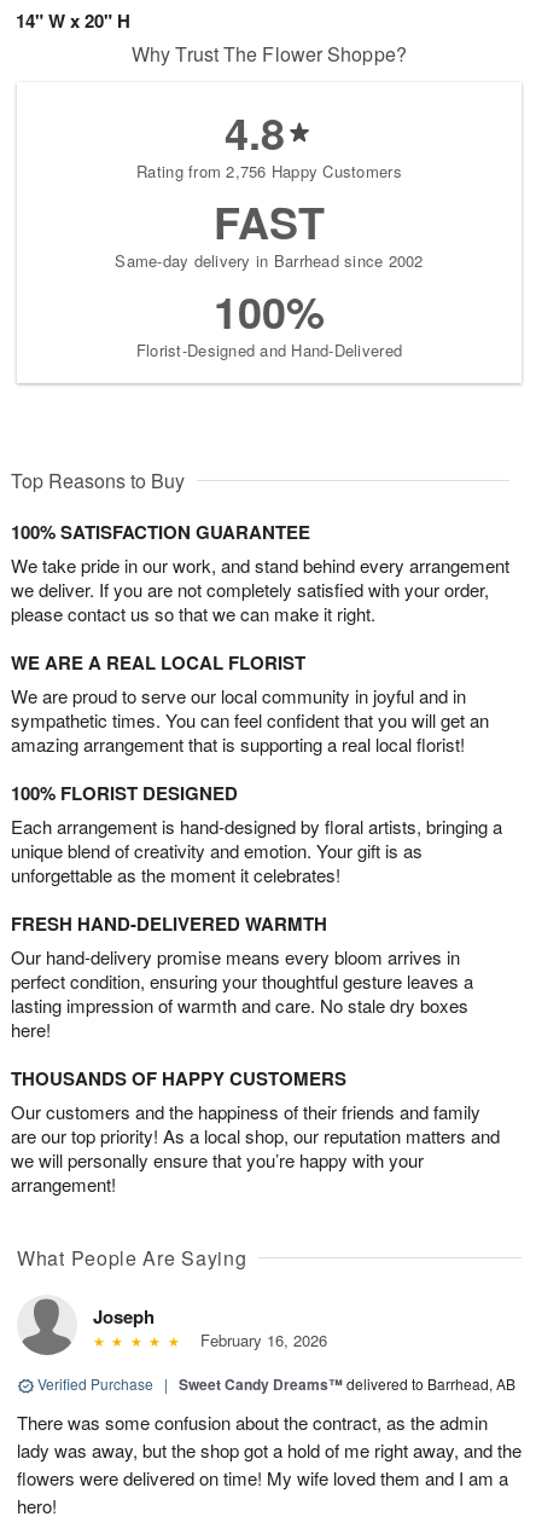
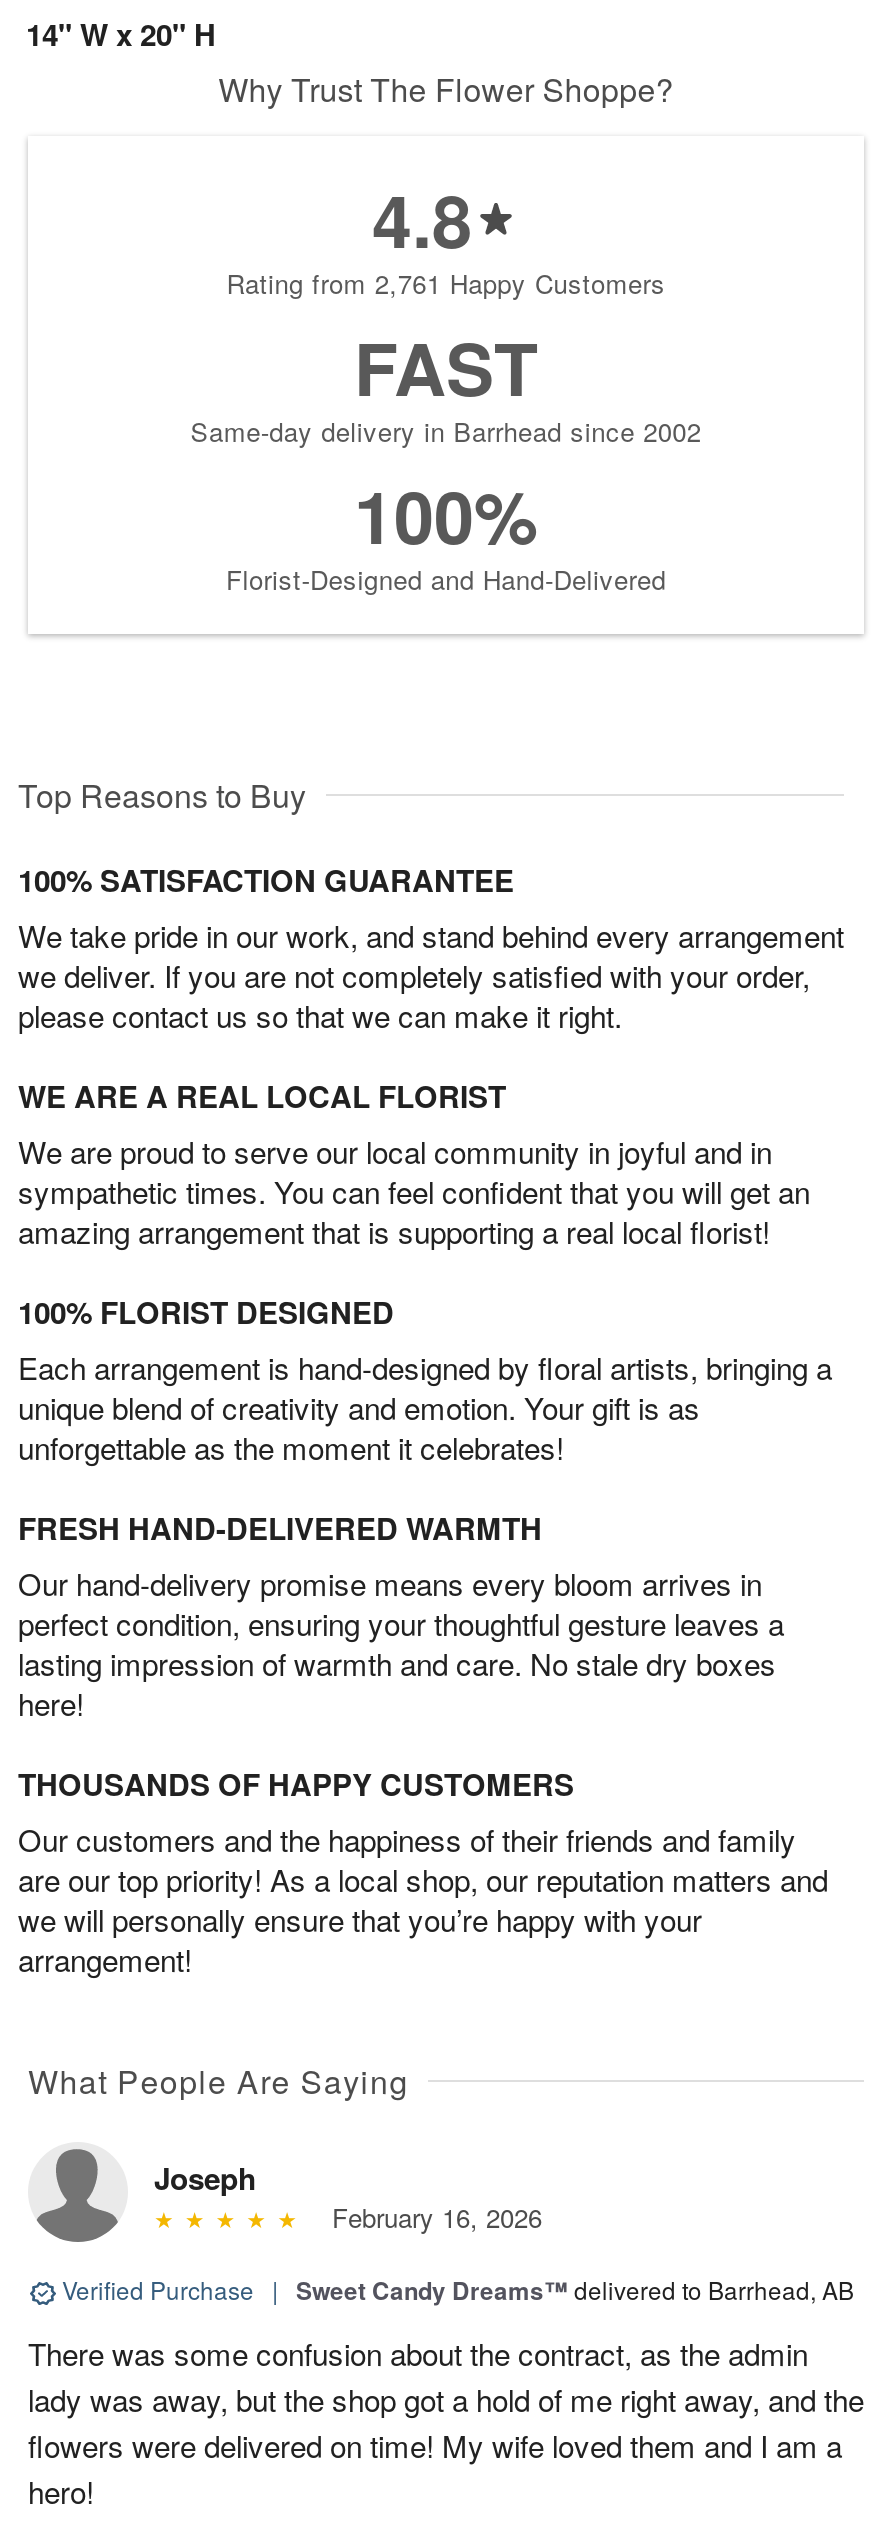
[137,160,402,183] Rating from 2,756 Happy Customers -> [226,265,666,303] Rating from 2,761 Happy Customers

